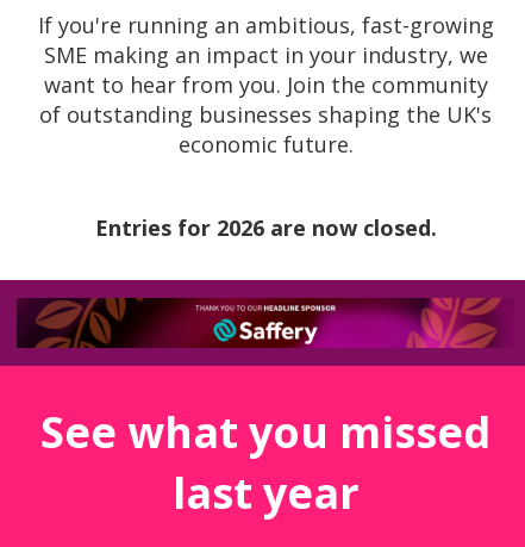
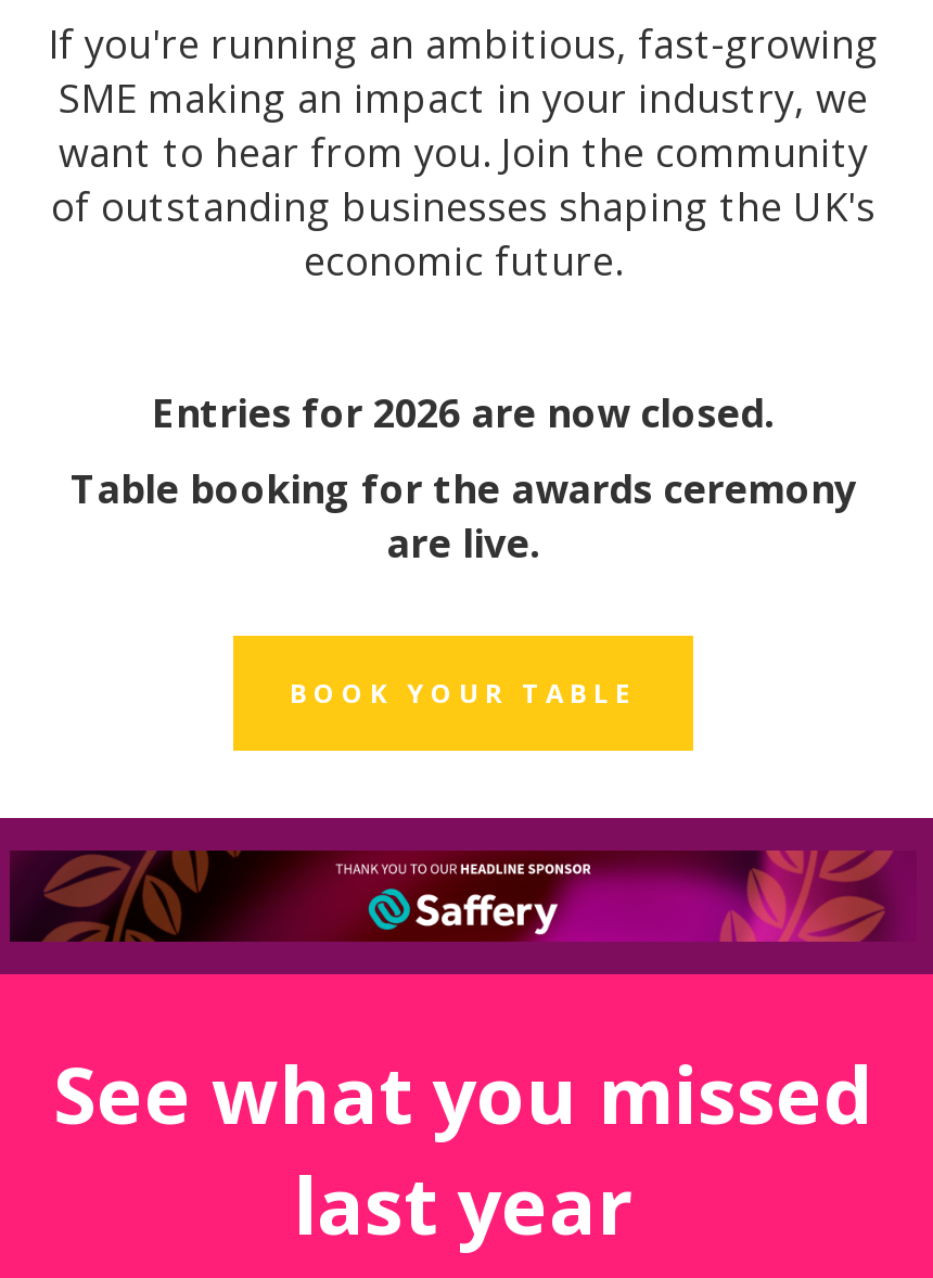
none -> [71,462,856,712] Table booking for the awards ceremony | are live. | BOOK YOUR TABLE

